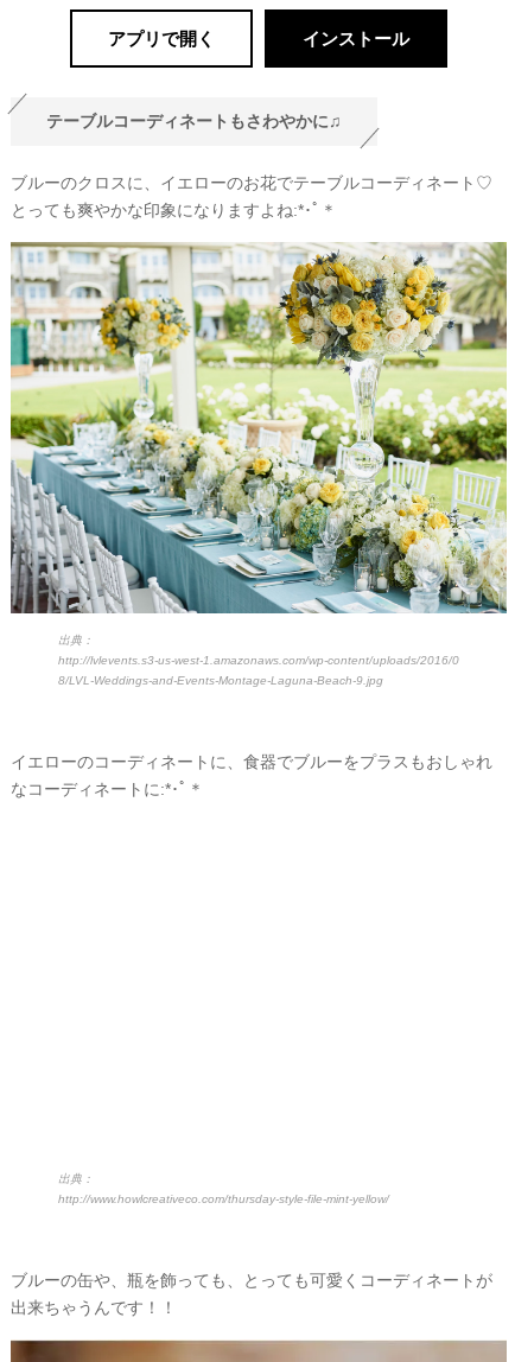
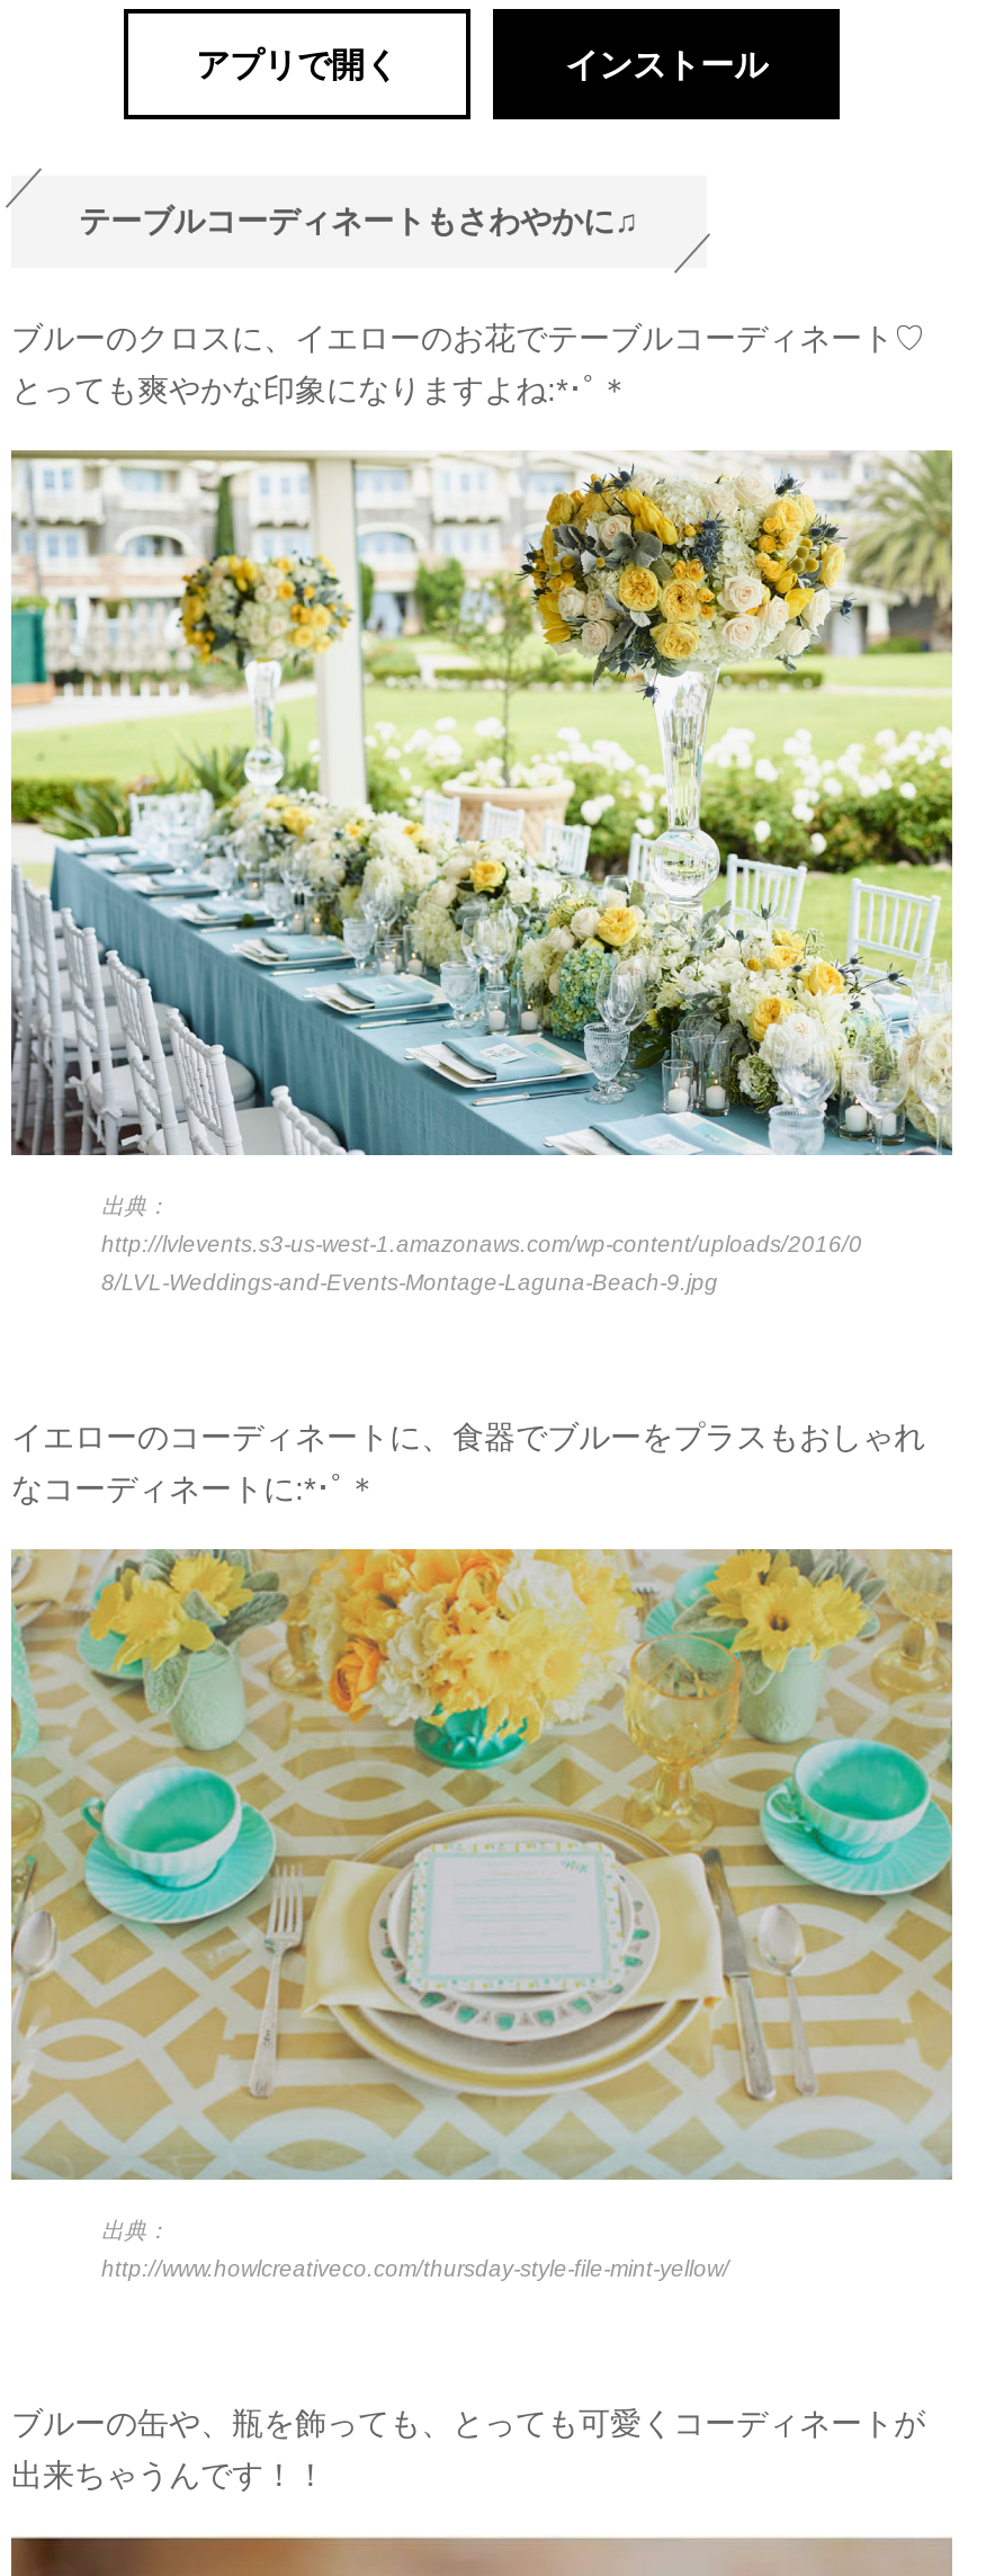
none -> [9,1547,954,2182] [image]

